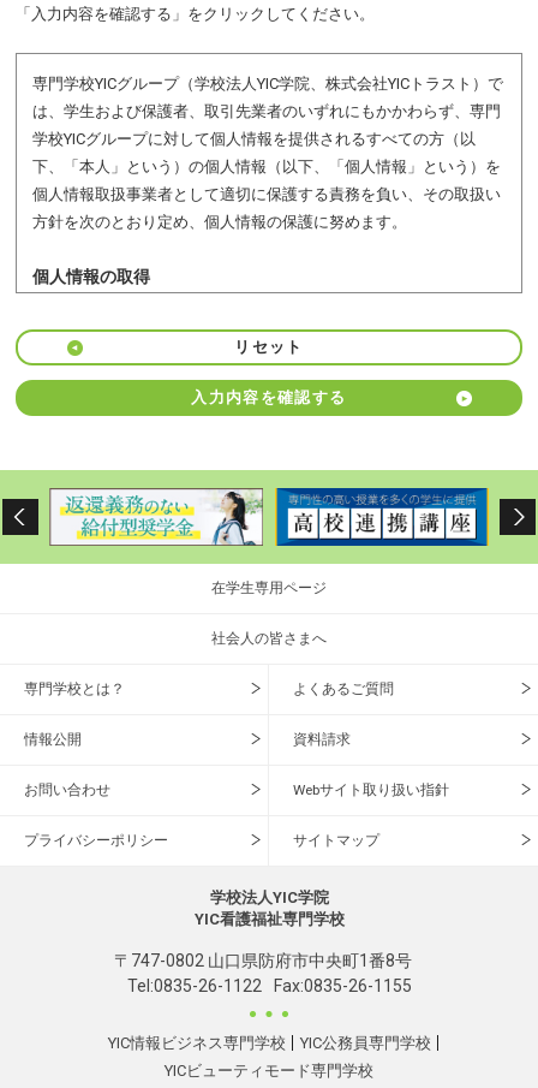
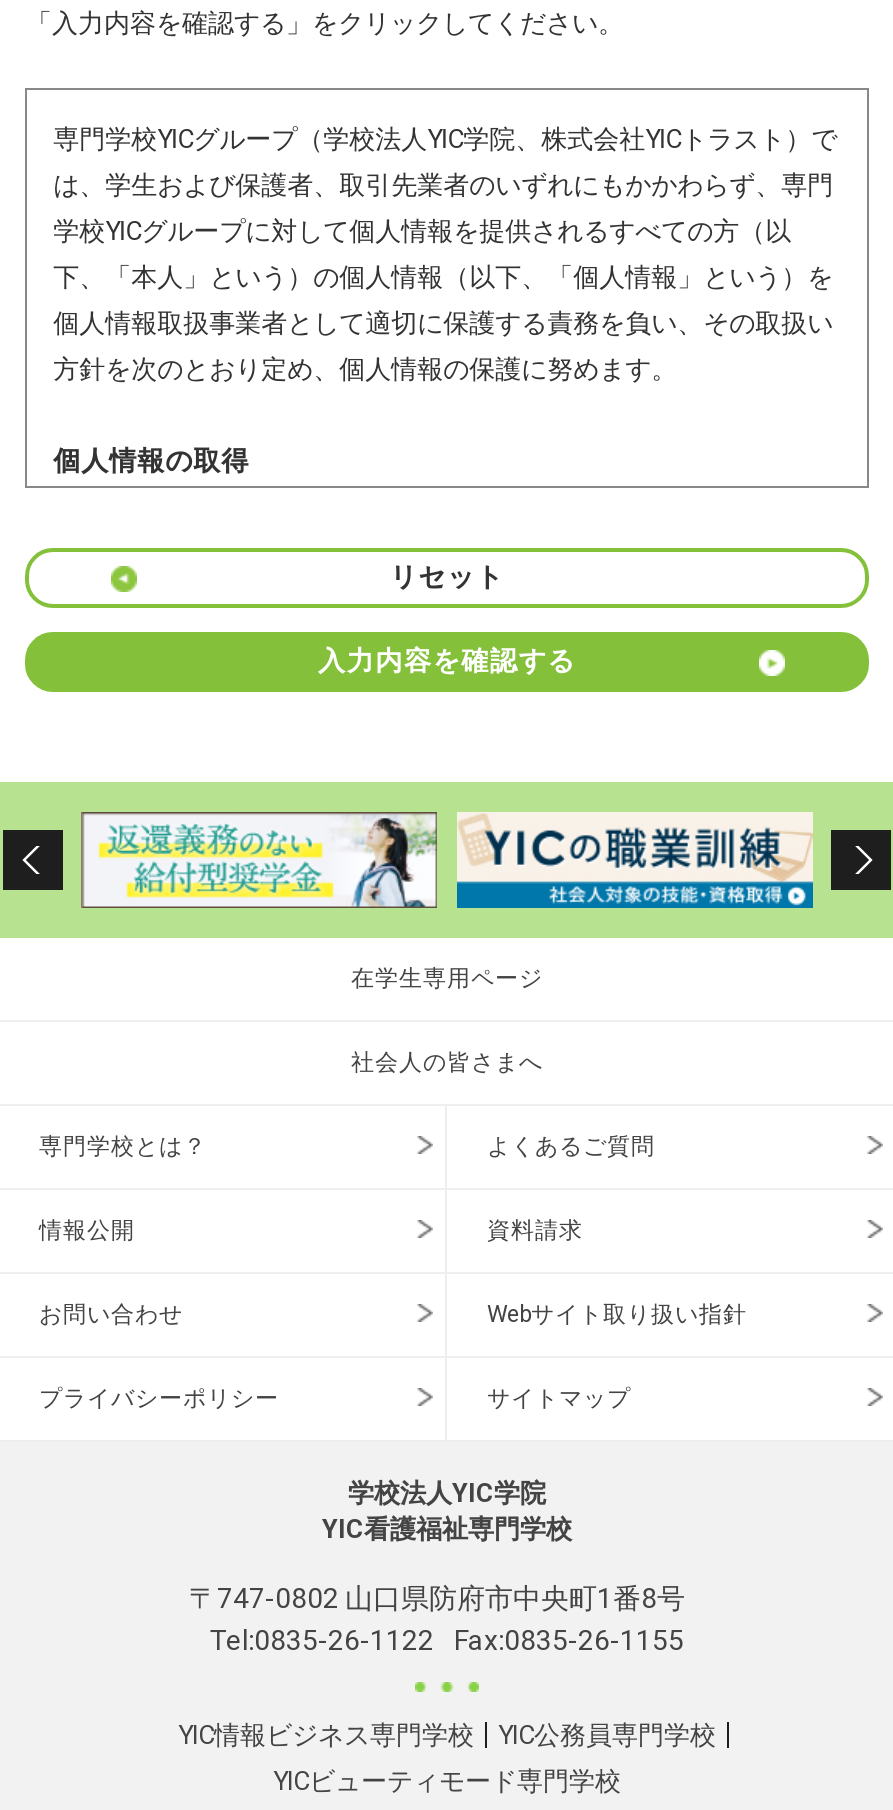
[274,487,490,546] [image] -> [455,810,815,908] [image]

